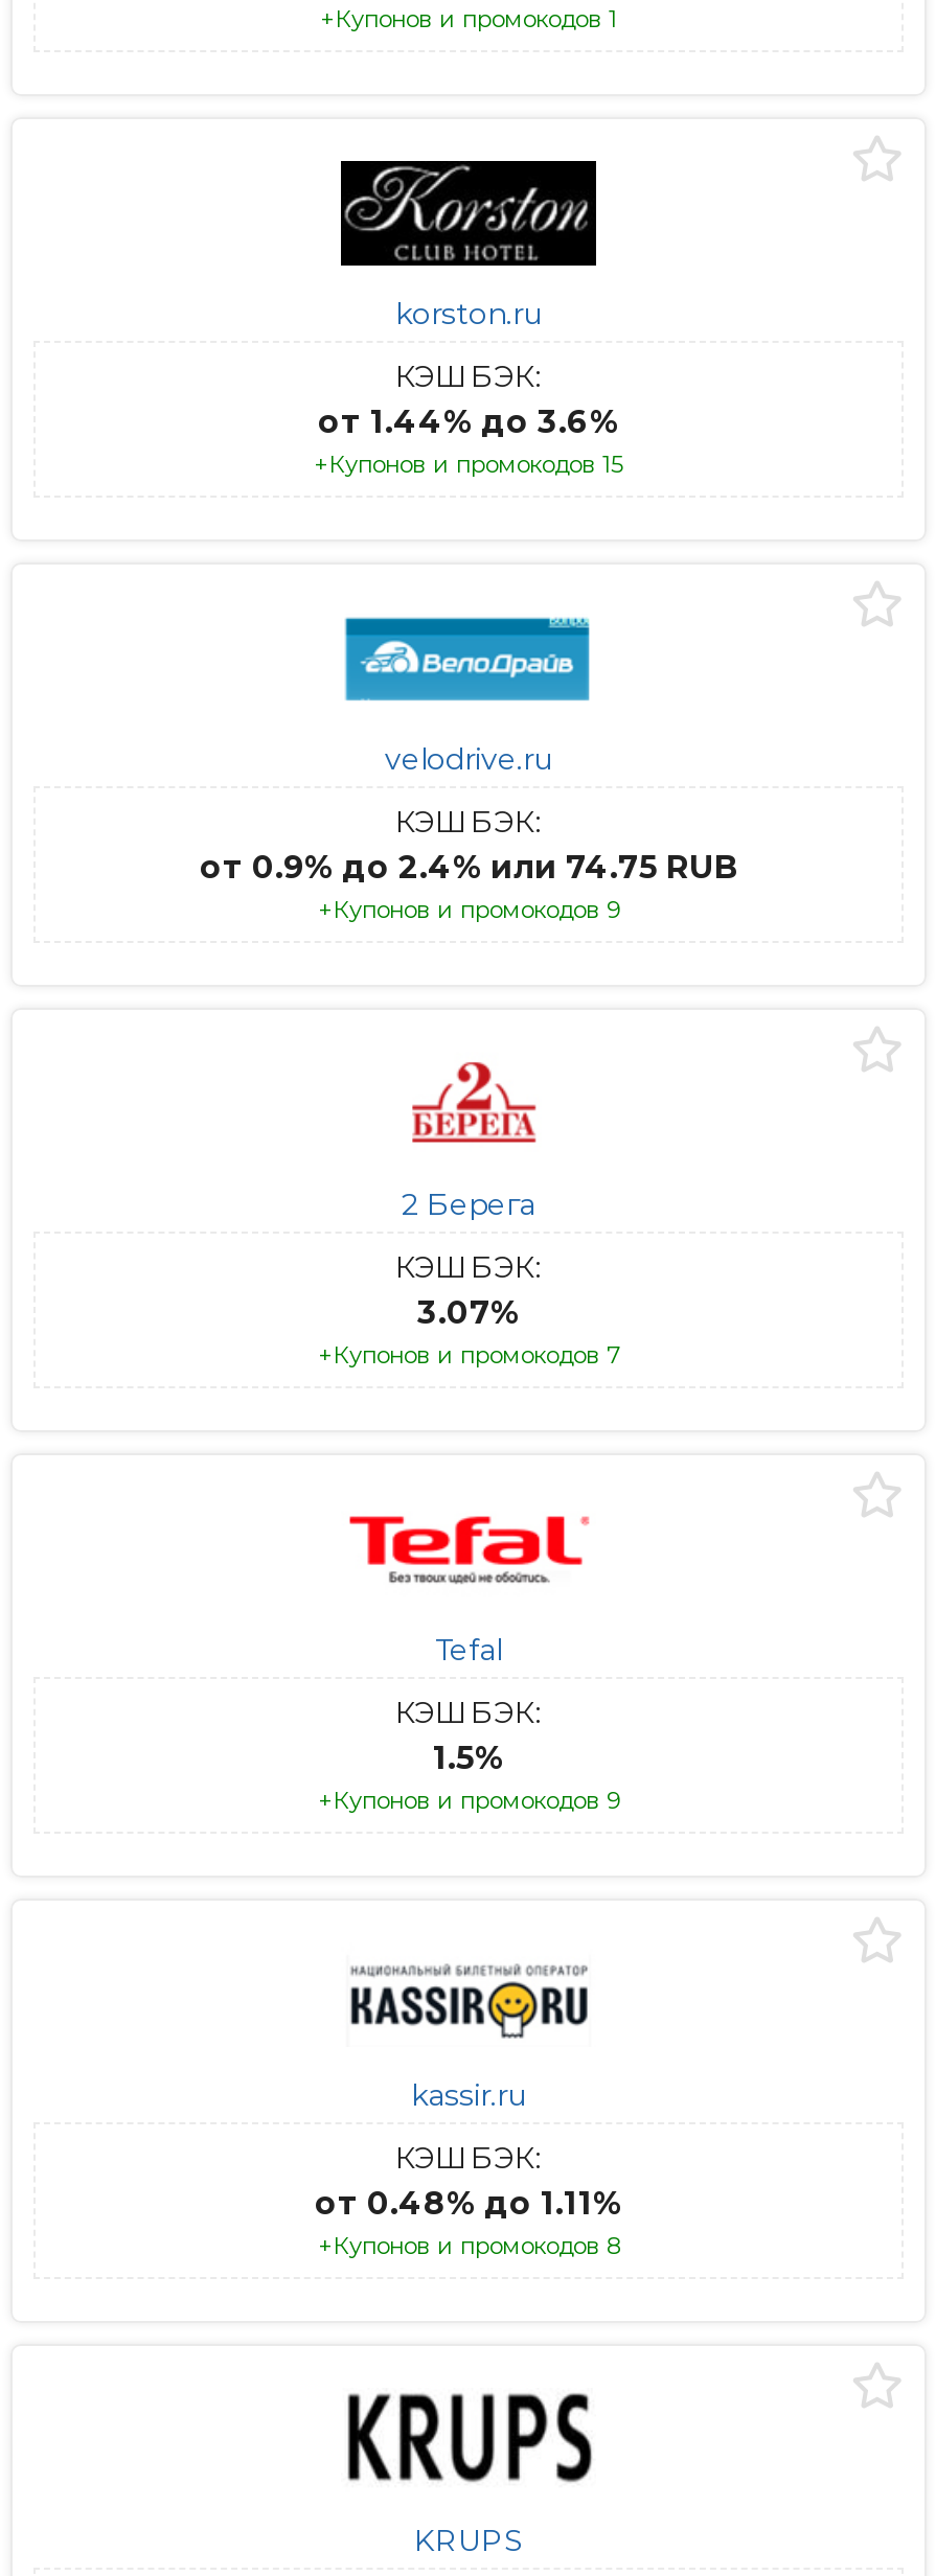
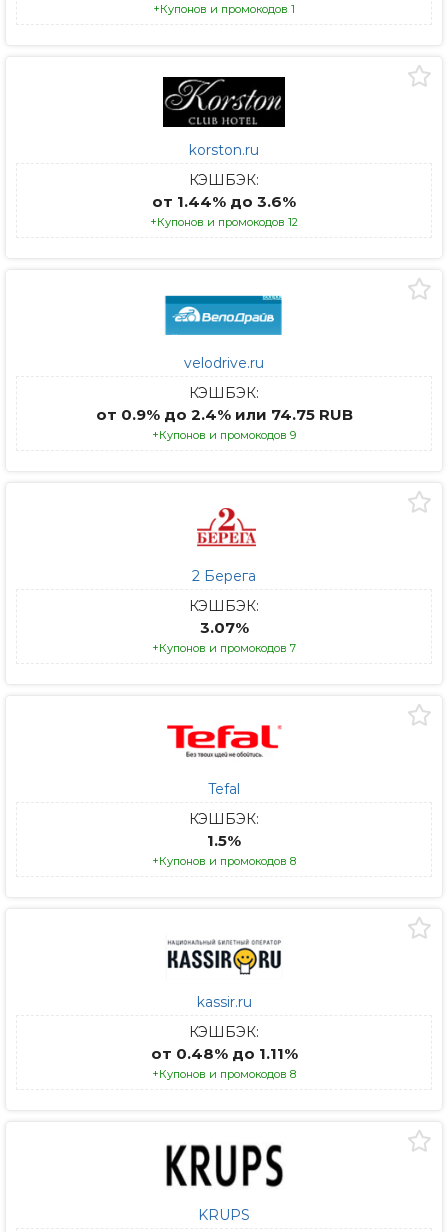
[314,450,623,479] +Купонов и промокодов 15 -> [150,215,298,229] +Купонов и промокодов 12
[318,1786,619,1815] +Купонов и промокодов 9 -> [152,854,296,868] +Купонов и промокодов 8

